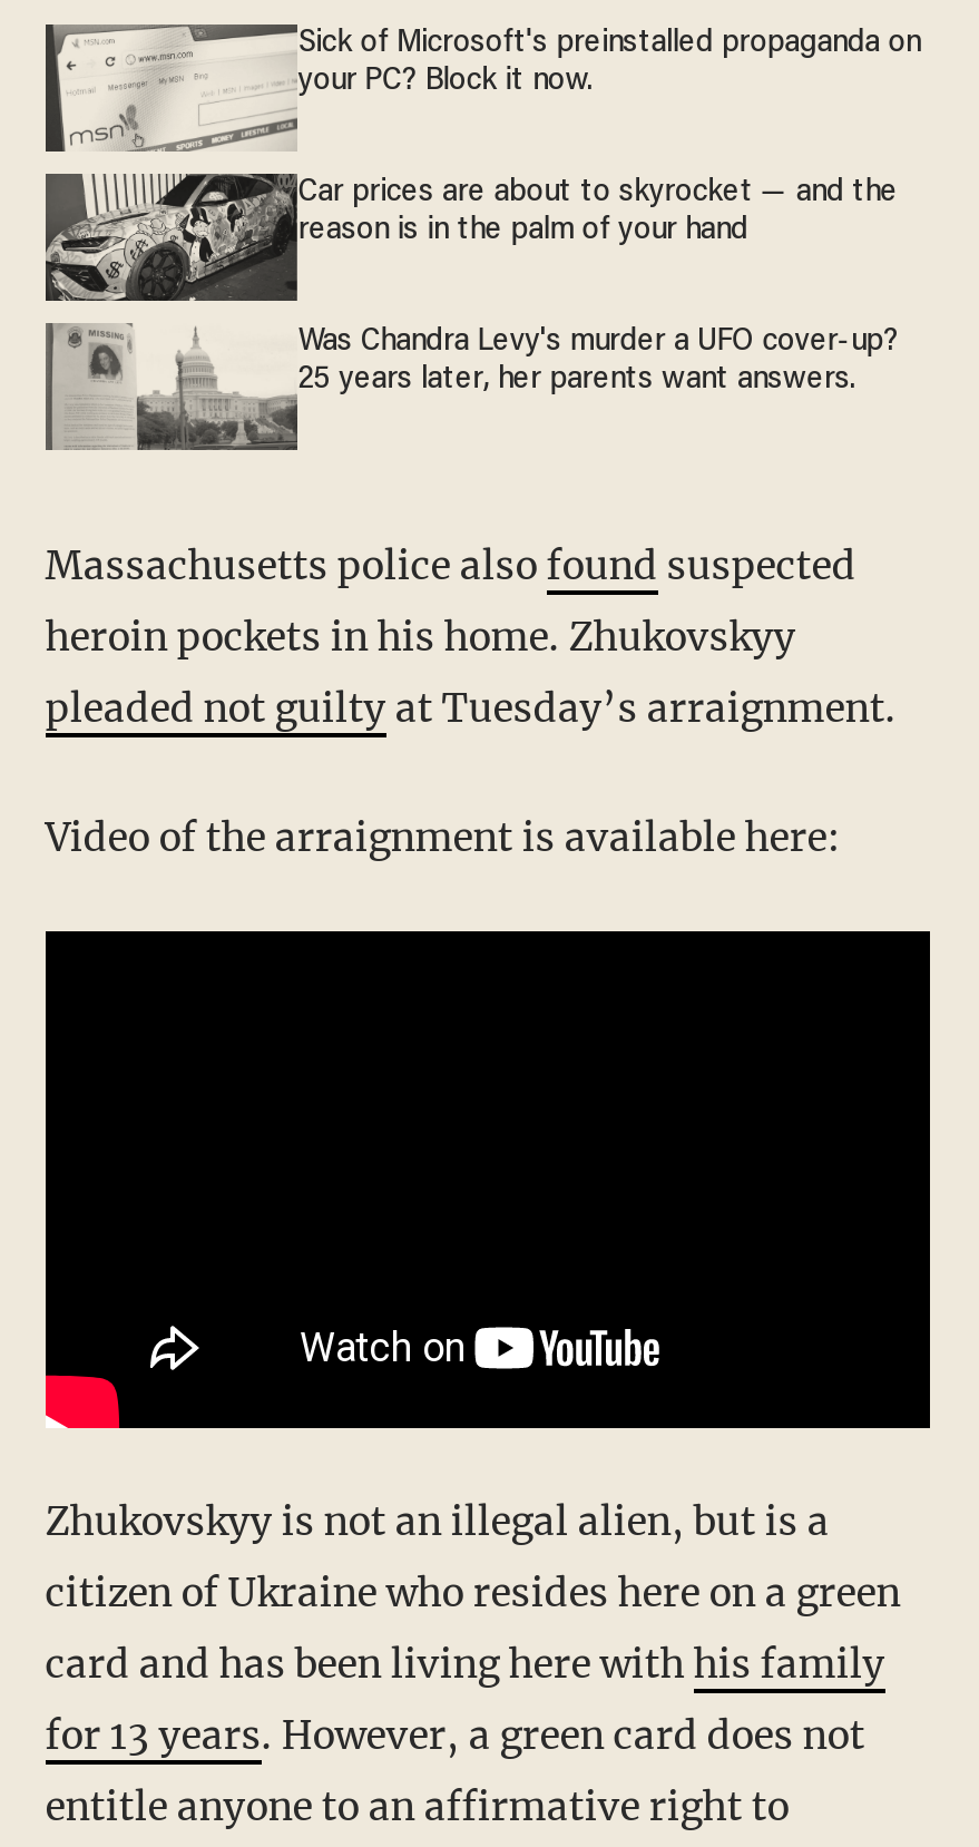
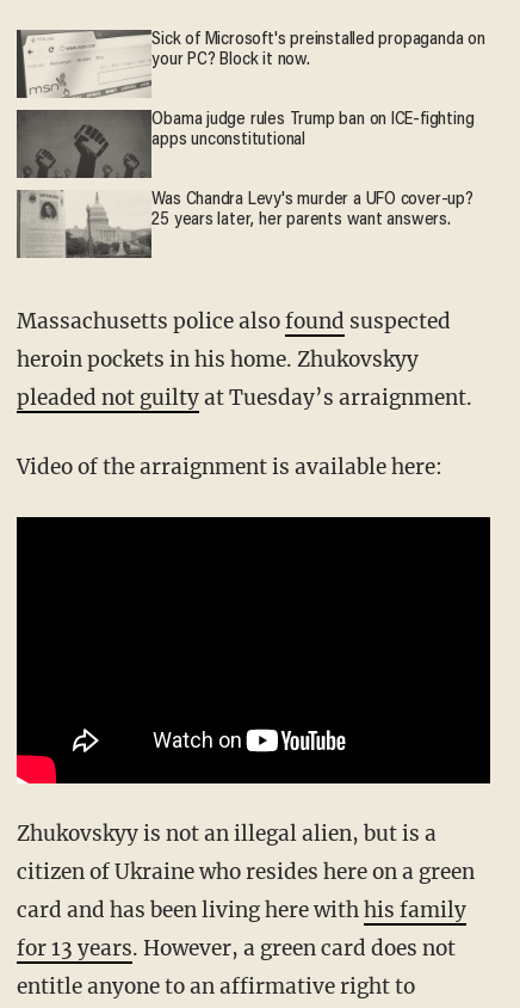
[48,174,897,301] [image] | Car prices are about to skyrocket — and the | reason is in the palm of your hand -> [17,110,474,178] [image] | Obama judge rules Trump ban on ICE-fighting | apps unconstitutional

